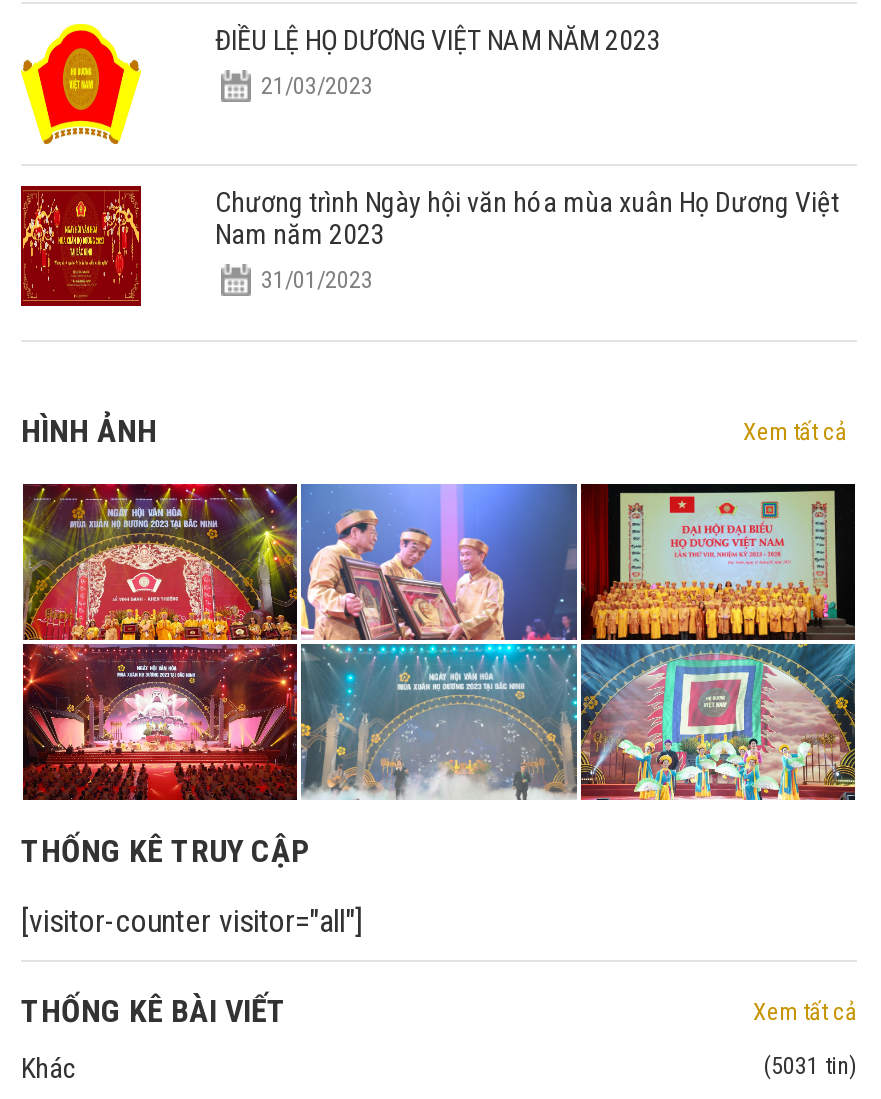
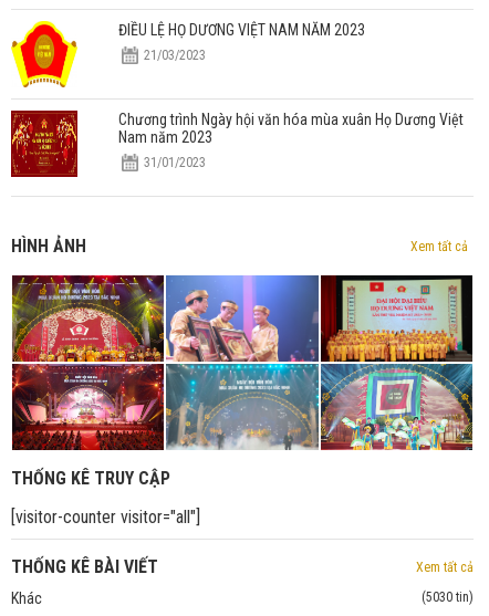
[763,1052,857,1080] (5031 tin) -> [422,590,474,605] (5030 tin)

